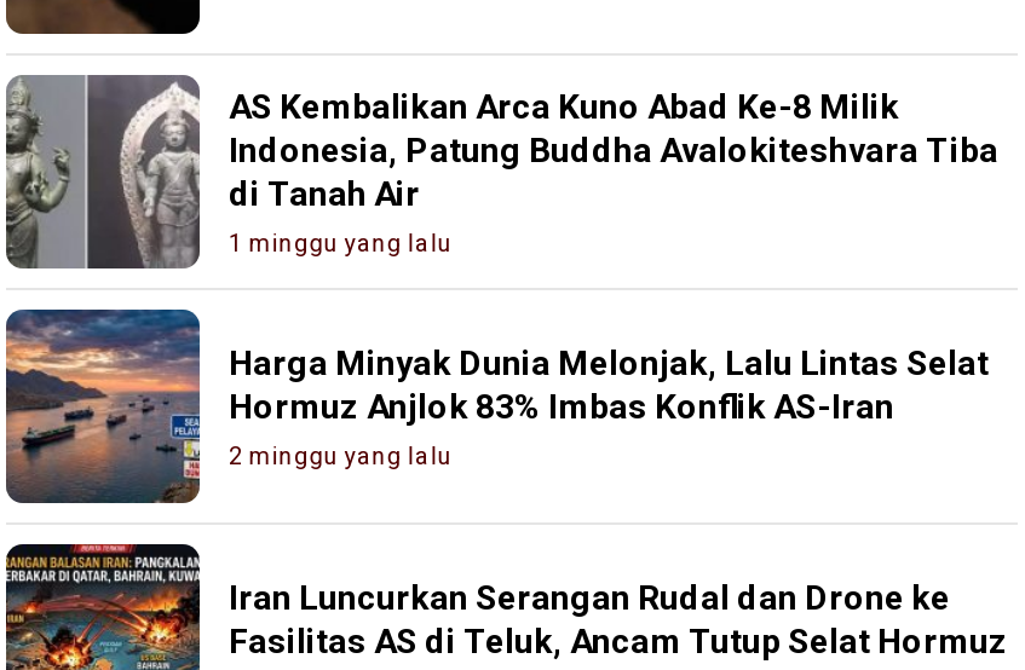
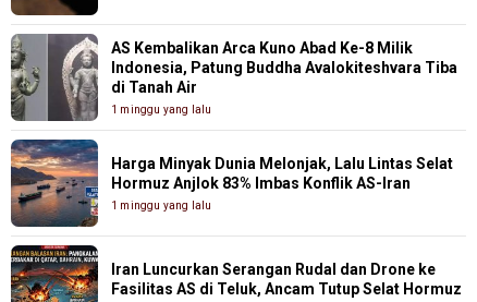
[229,441,453,468] 2 minggu yang lalu -> [111,199,212,211] 1 minggu yang lalu

